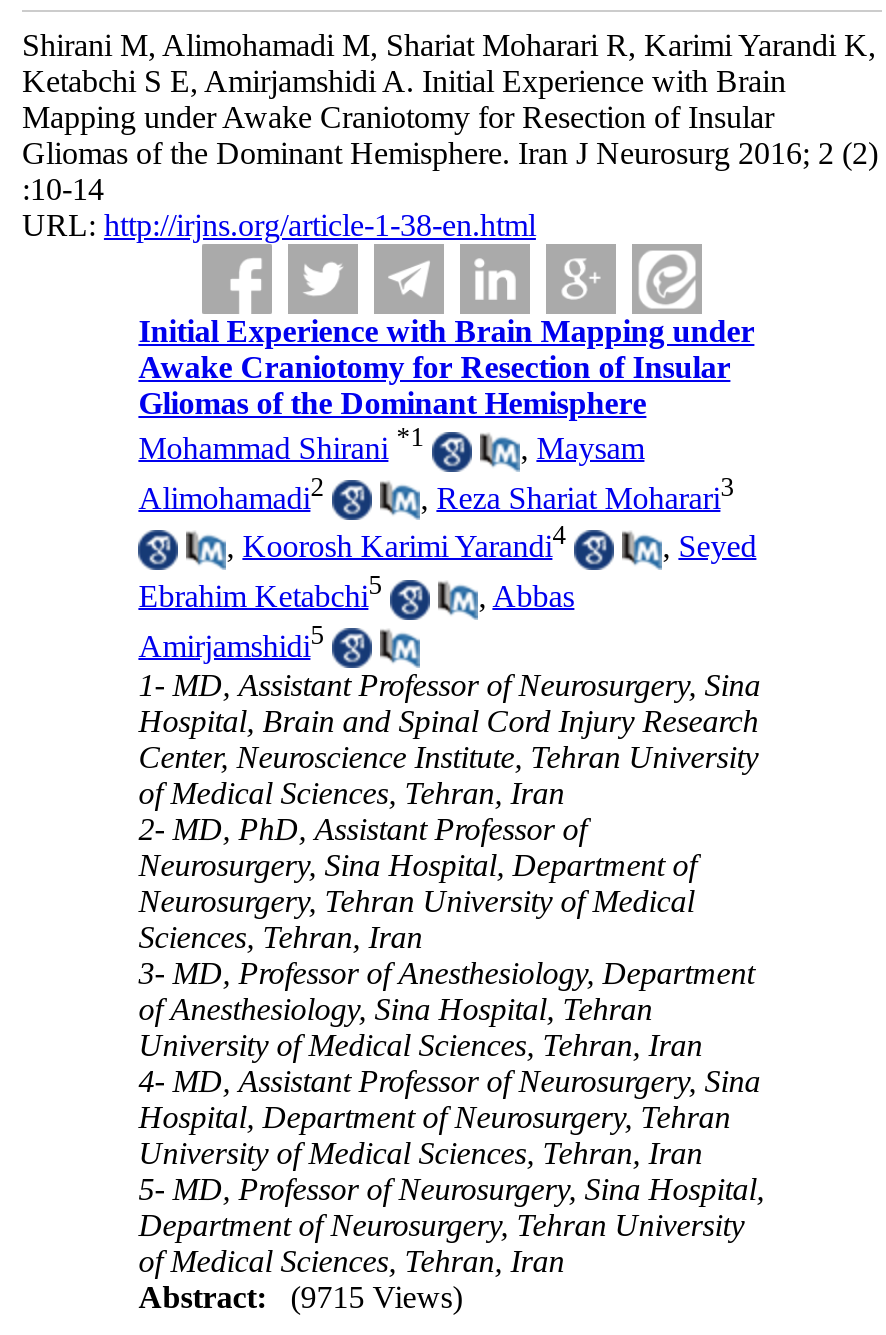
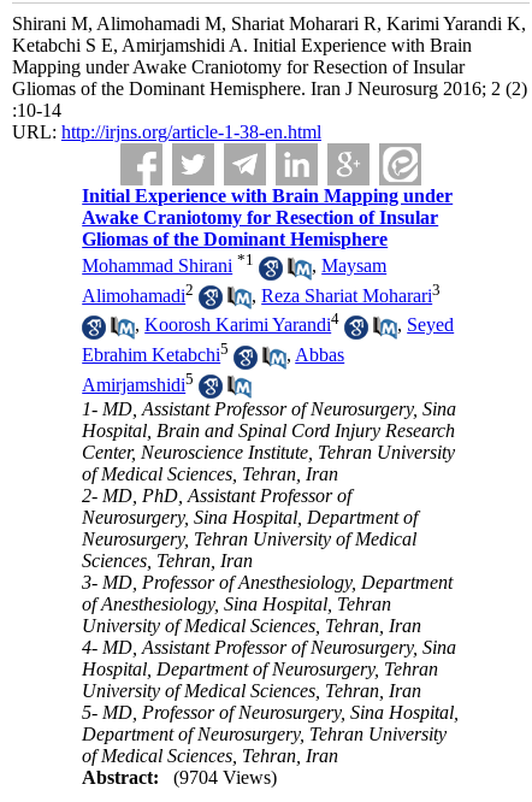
[138,1281,462,1315] Abstract: (9715 Views) -> [82,767,277,788] Abstract: (9704 Views)

